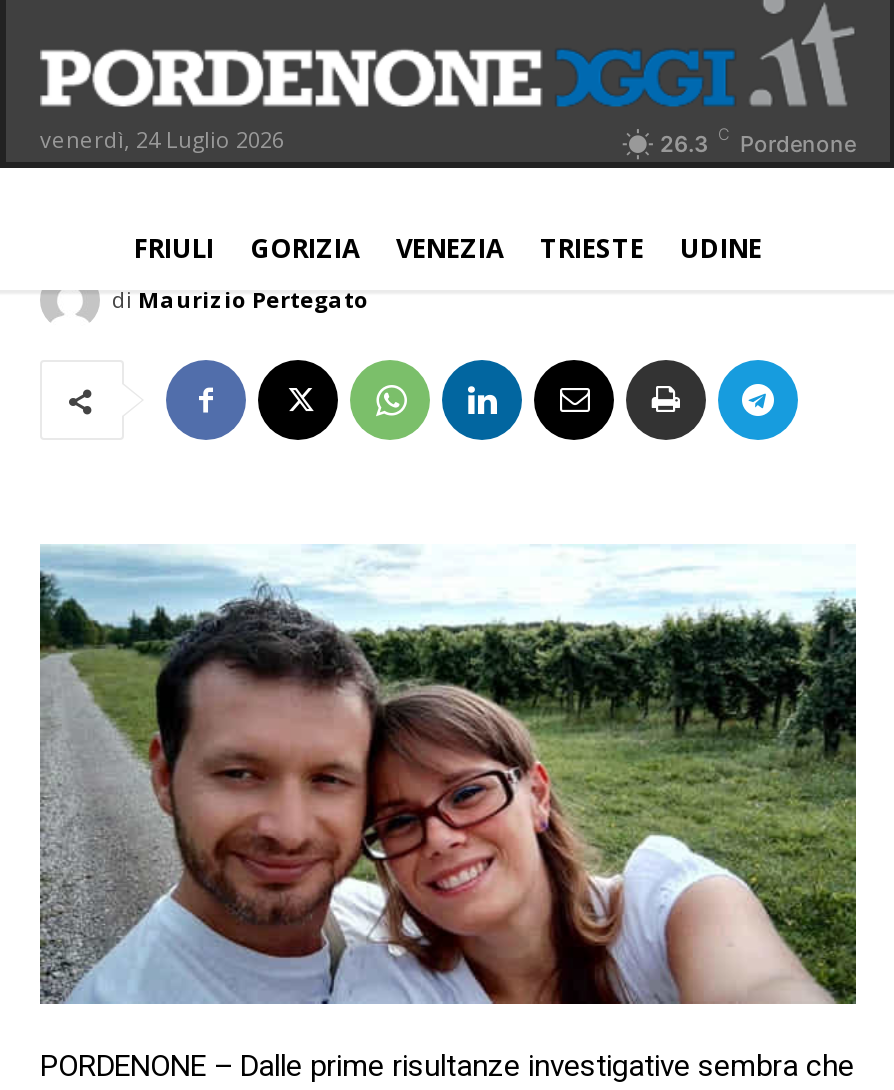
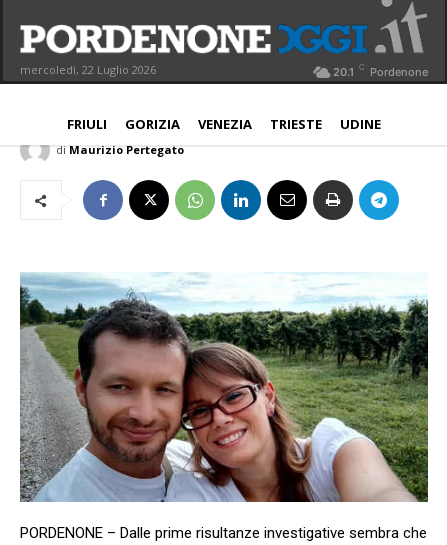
[40,124,284,154] venerdì, 24 Luglio 2026 -> [20,62,156,77] mercoledì, 22 Luglio 2026
[660,124,856,158] 26.3 C Pordenone -> [333,62,428,79] 20.1 C Pordenone

